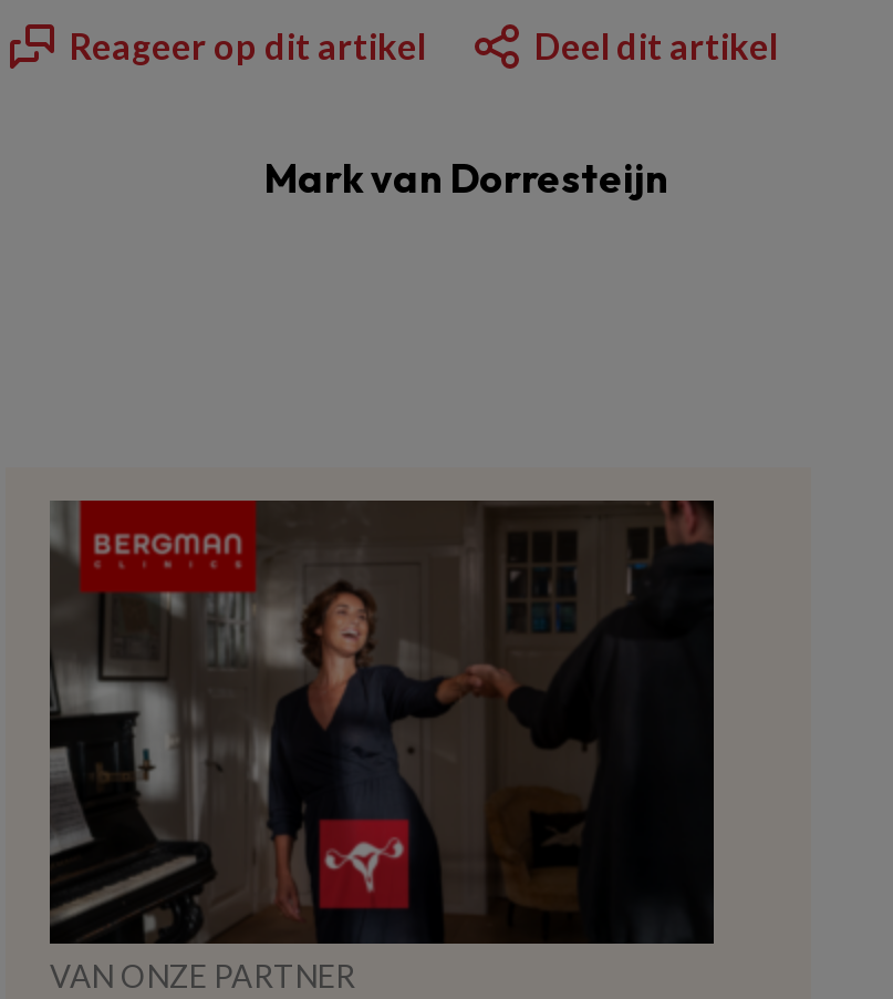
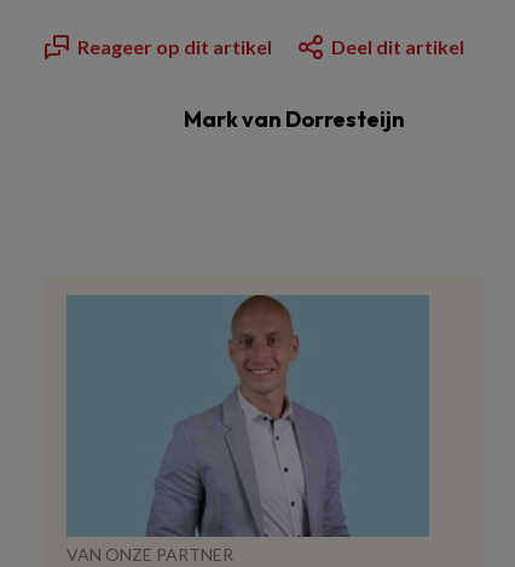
[48,498,716,946] [image] -> [65,294,429,538] [image]

